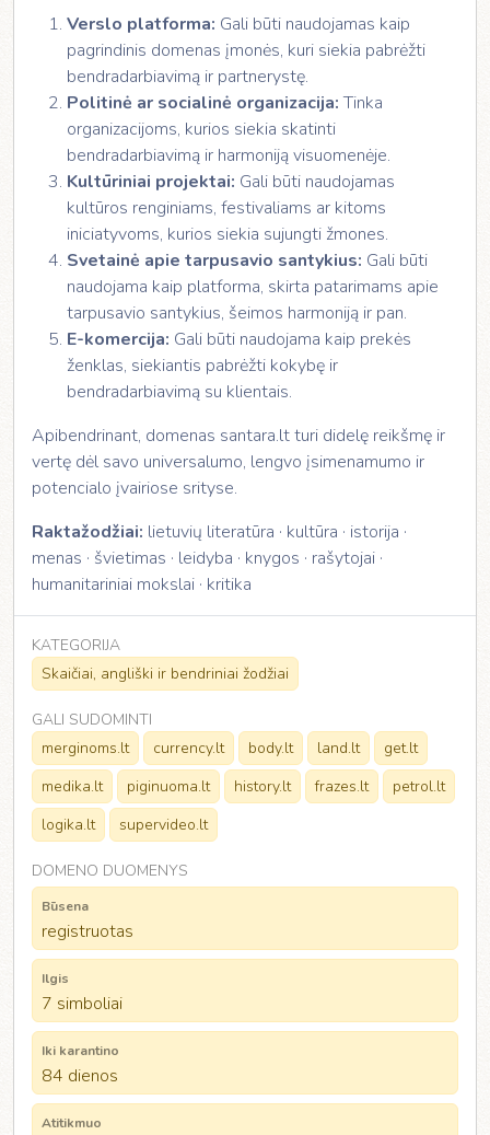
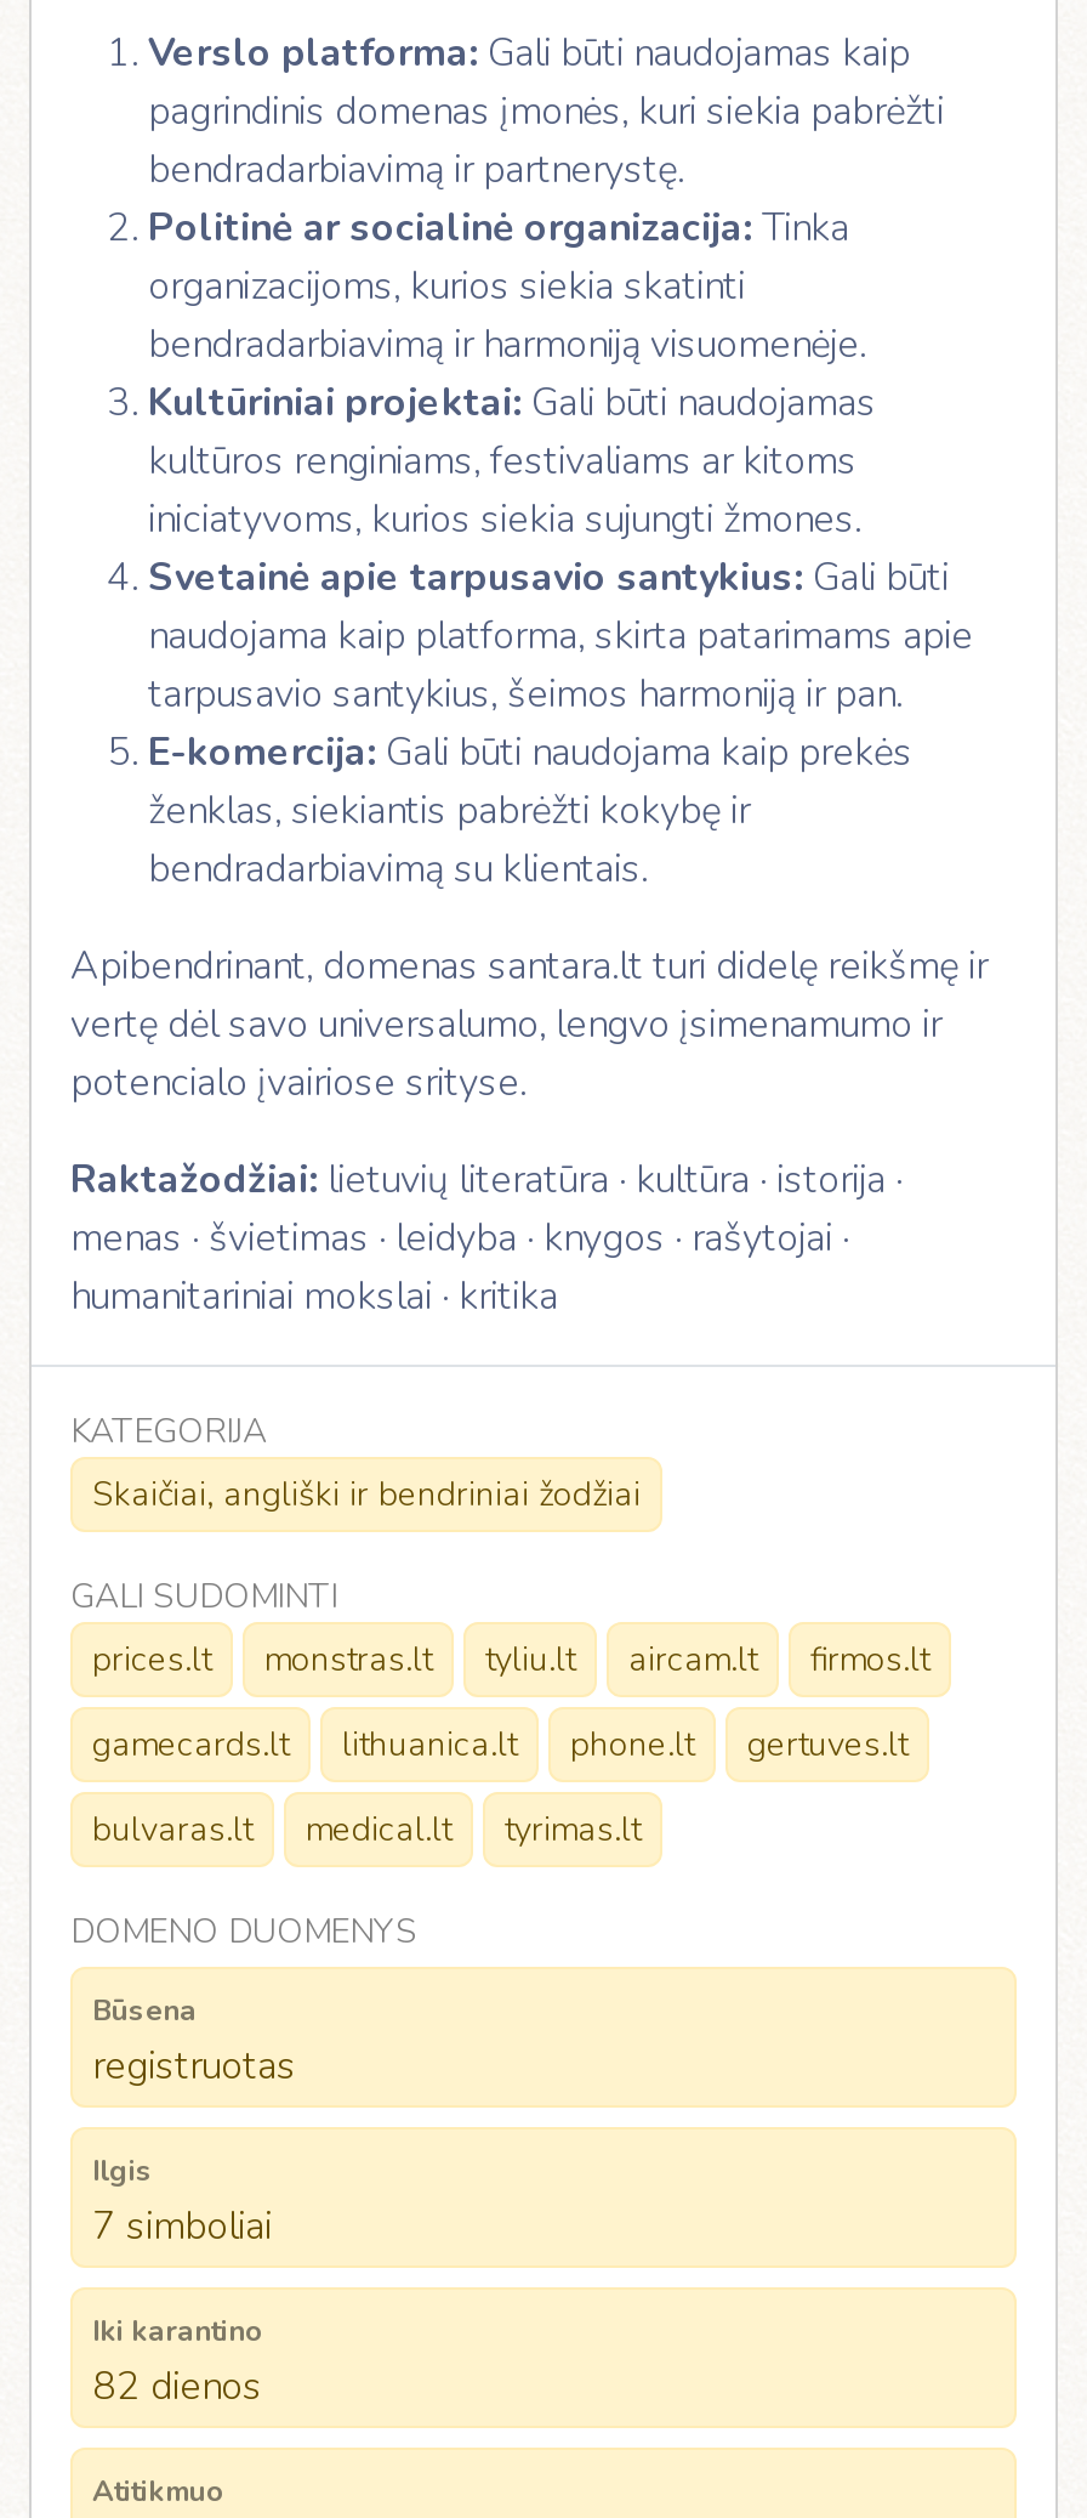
[42,738,418,758] merginoms.lt | currency.lt | body.lt | land.lt | get.lt -> [92,1637,929,1683] prices.lt | monstras.lt | tyliu.lt | aircam.lt | firmos.lt
[42,776,445,797] medika.lt | piginuoma.lt | history.lt | frazes.lt | petrol.lt -> [92,1722,907,1768] gamecards.lt | lithuanica.lt | phone.lt | gertuves.lt
[42,814,208,835] logika.lt | supervideo.lt -> [92,1807,641,1853] bulvaras.lt | medical.lt | tyrimas.lt
[42,1064,118,1088] 84 dienos -> [92,2360,262,2414] 82 dienos

